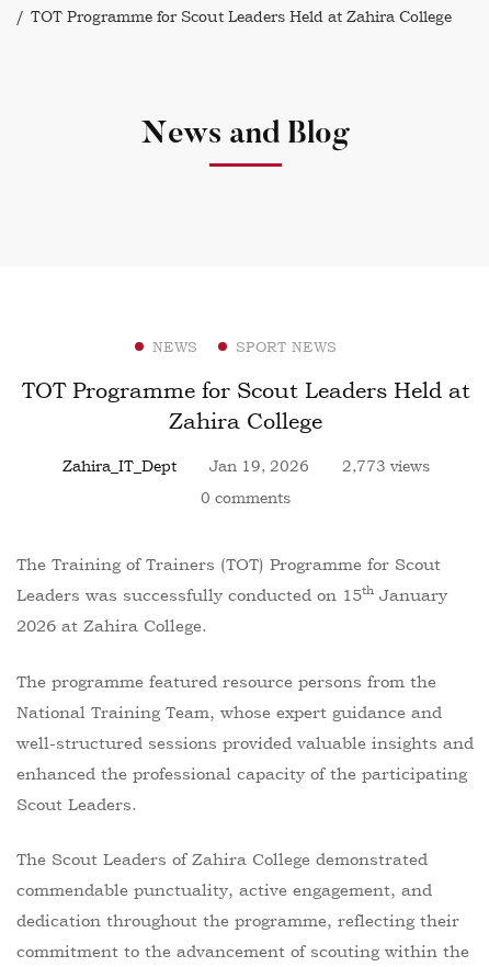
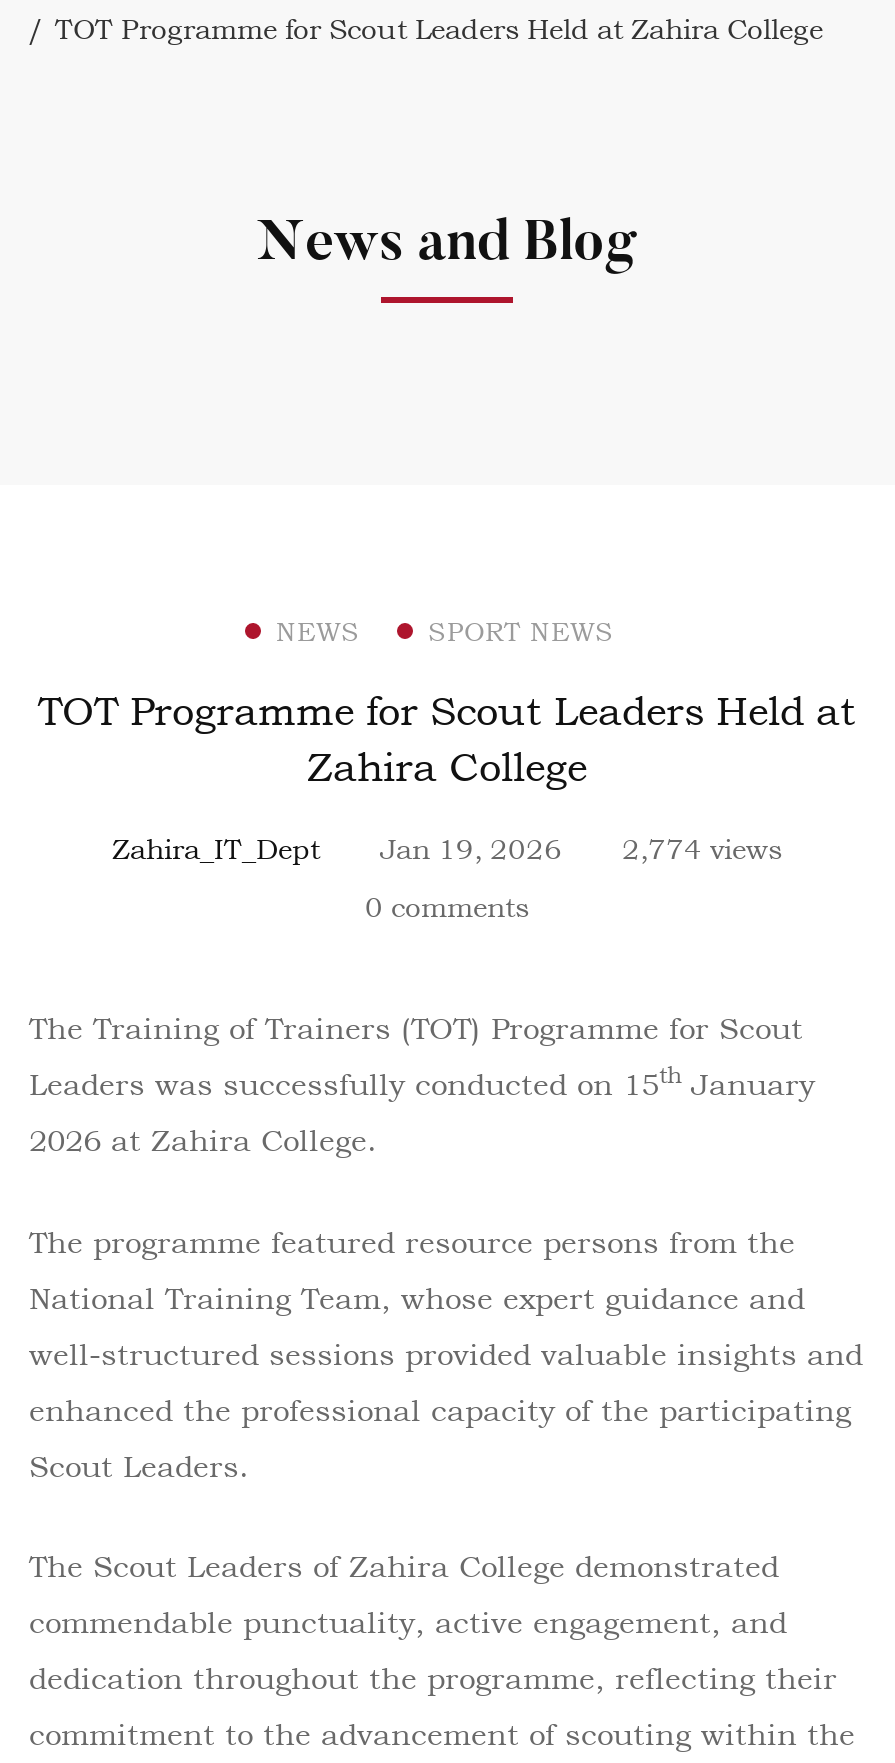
[62,455,429,476] Zahira_IT_Dept Jan 19, 2026 2,773 views -> [112,829,782,867] Zahira_IT_Dept Jan 19, 2026 2,774 views

